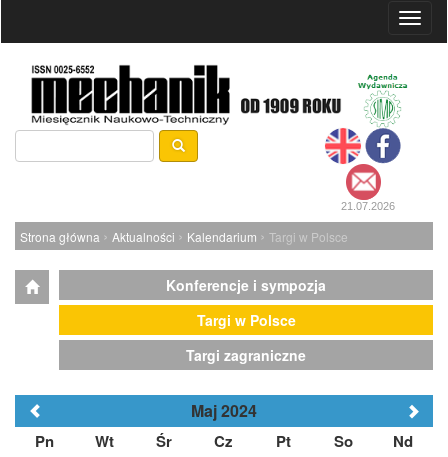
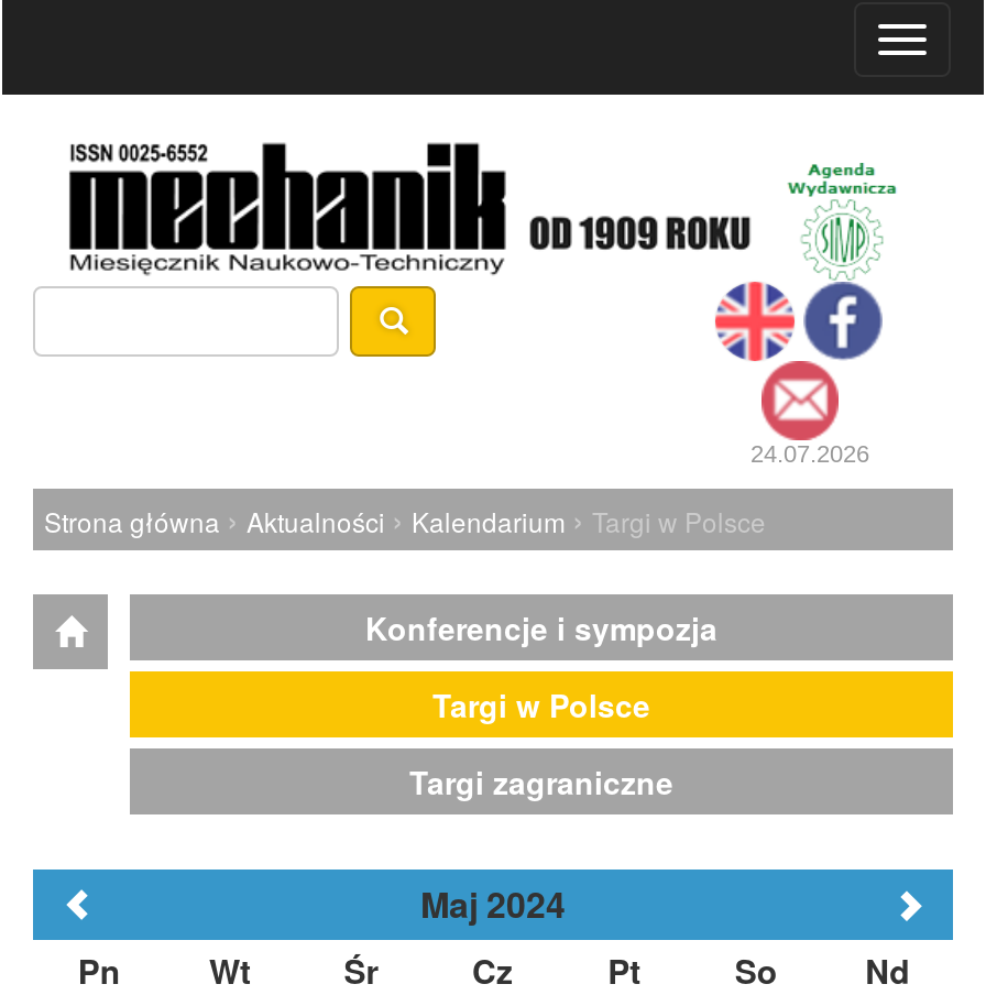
[341,200,395,212] 21.07.2026 -> [751,441,869,468] 24.07.2026

